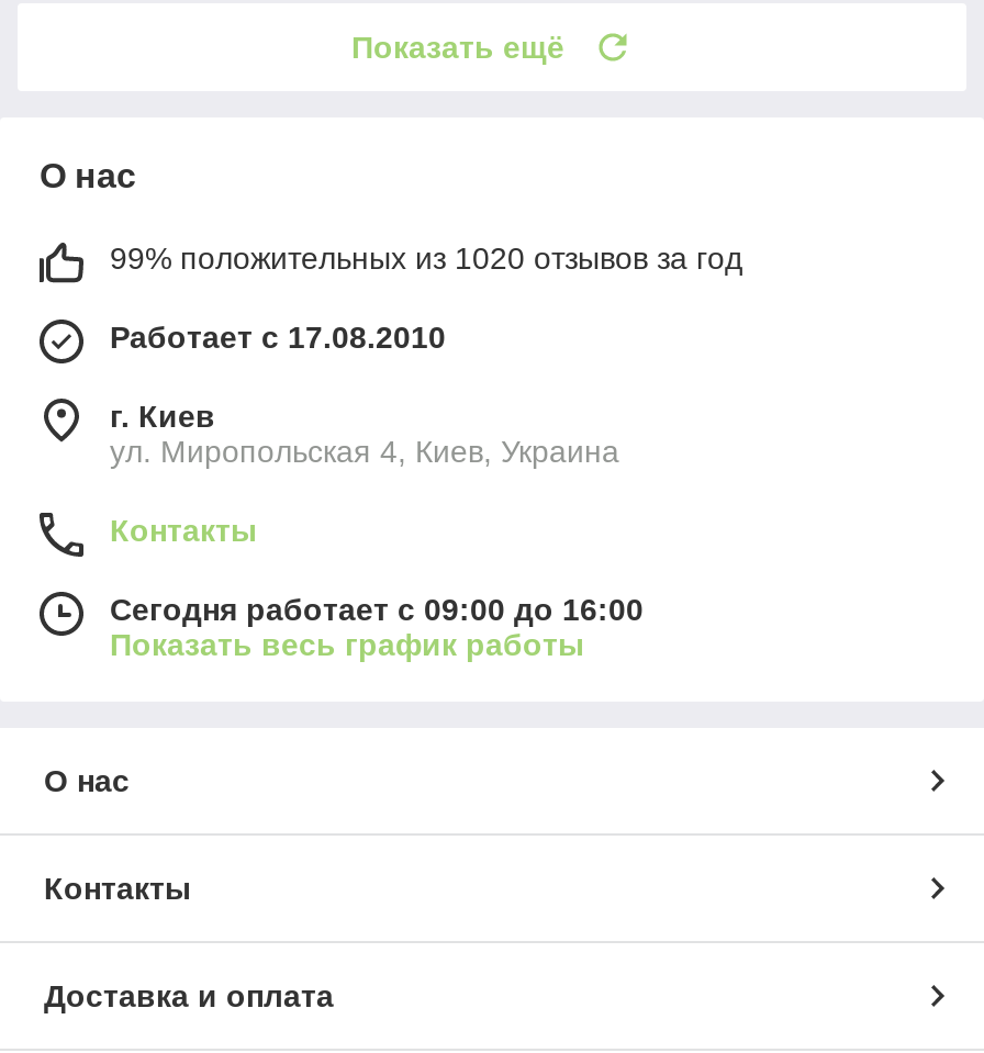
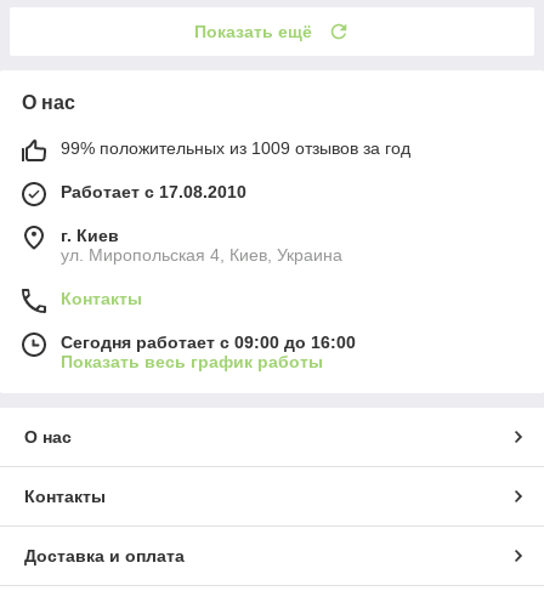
[110,240,742,275] 99% положительных из 1020 отзывов за год -> [61,138,410,158] 99% положительных из 1009 отзывов за год

